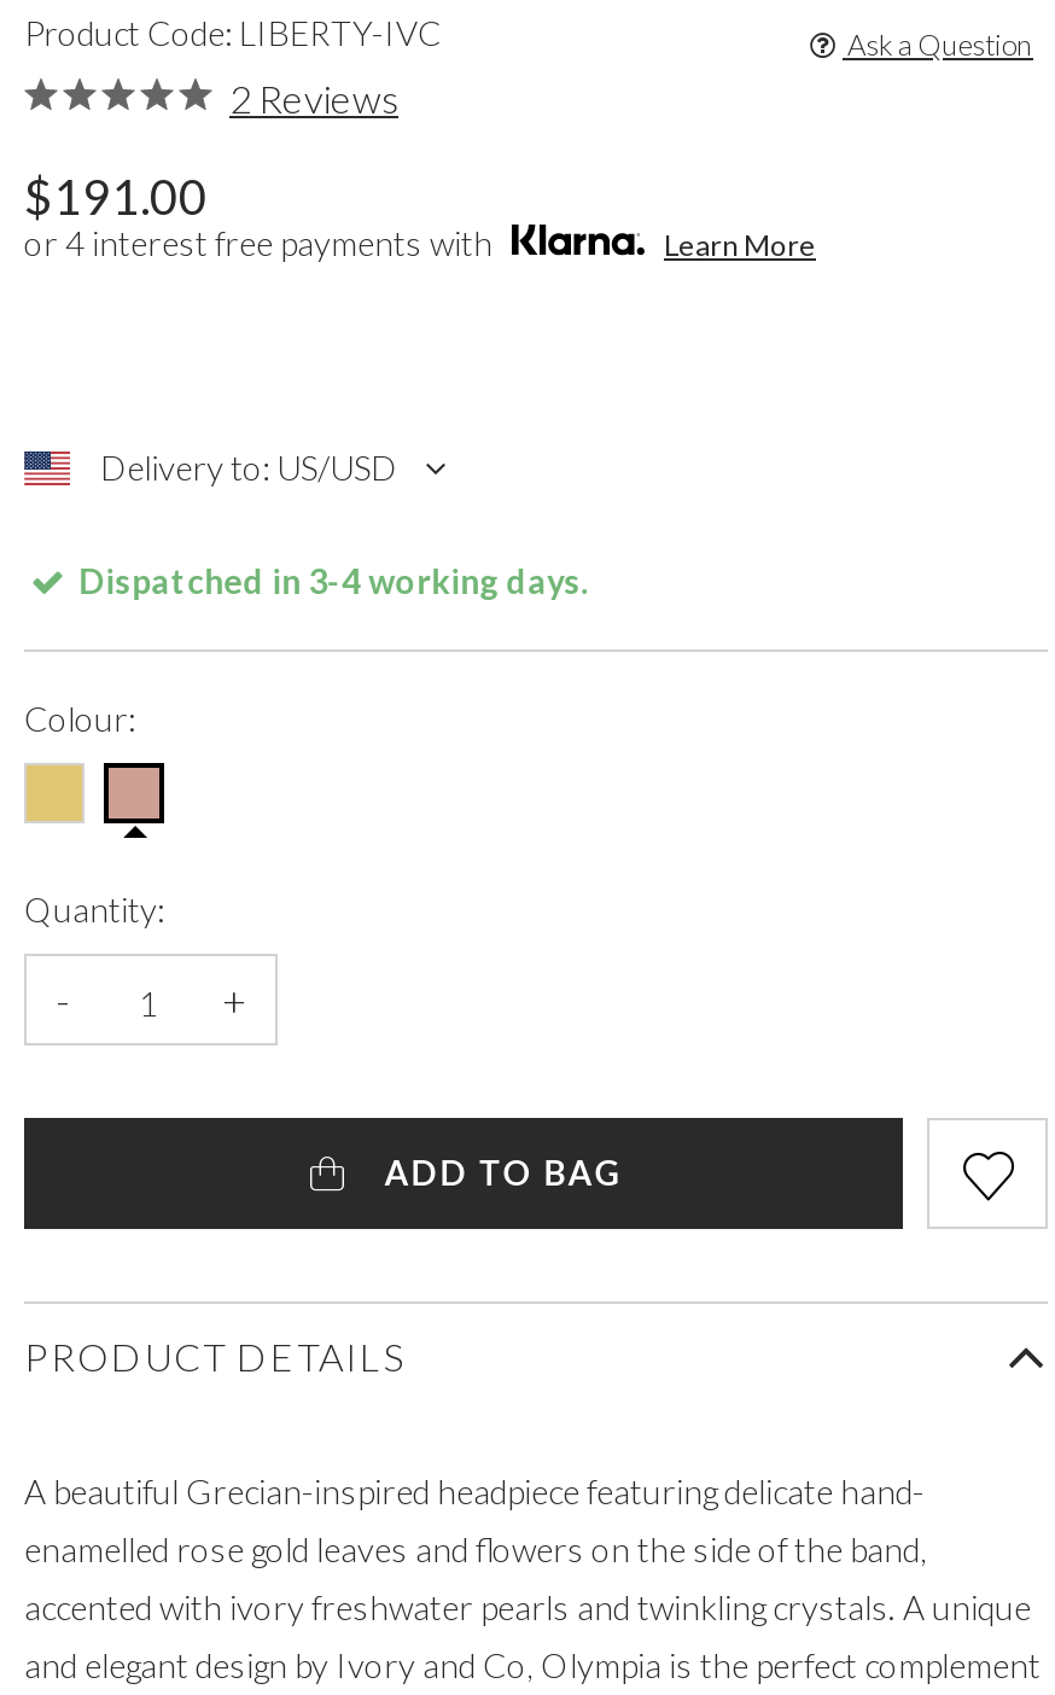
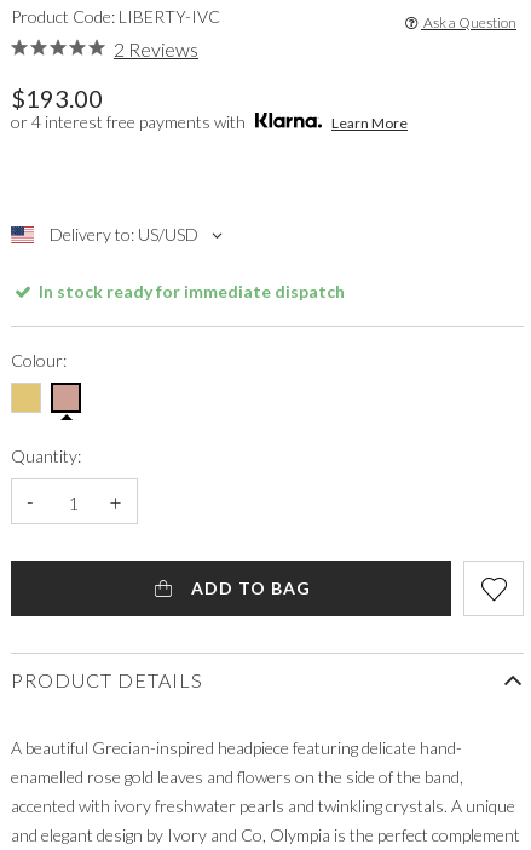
[24,166,208,224] $191.00 -> [11,83,103,112] $193.00
[71,559,588,600] Dispatched in 3-4 working days. -> [35,281,344,301] In stock ready for immediate dispatch

